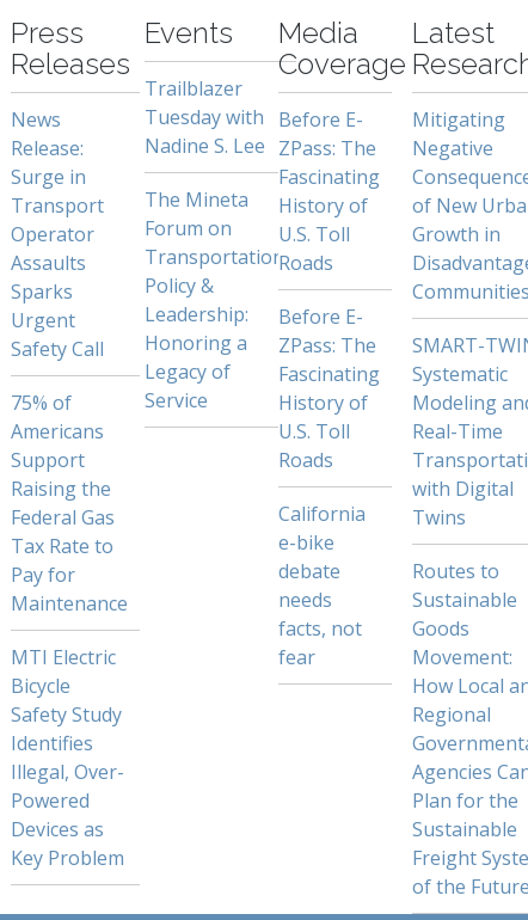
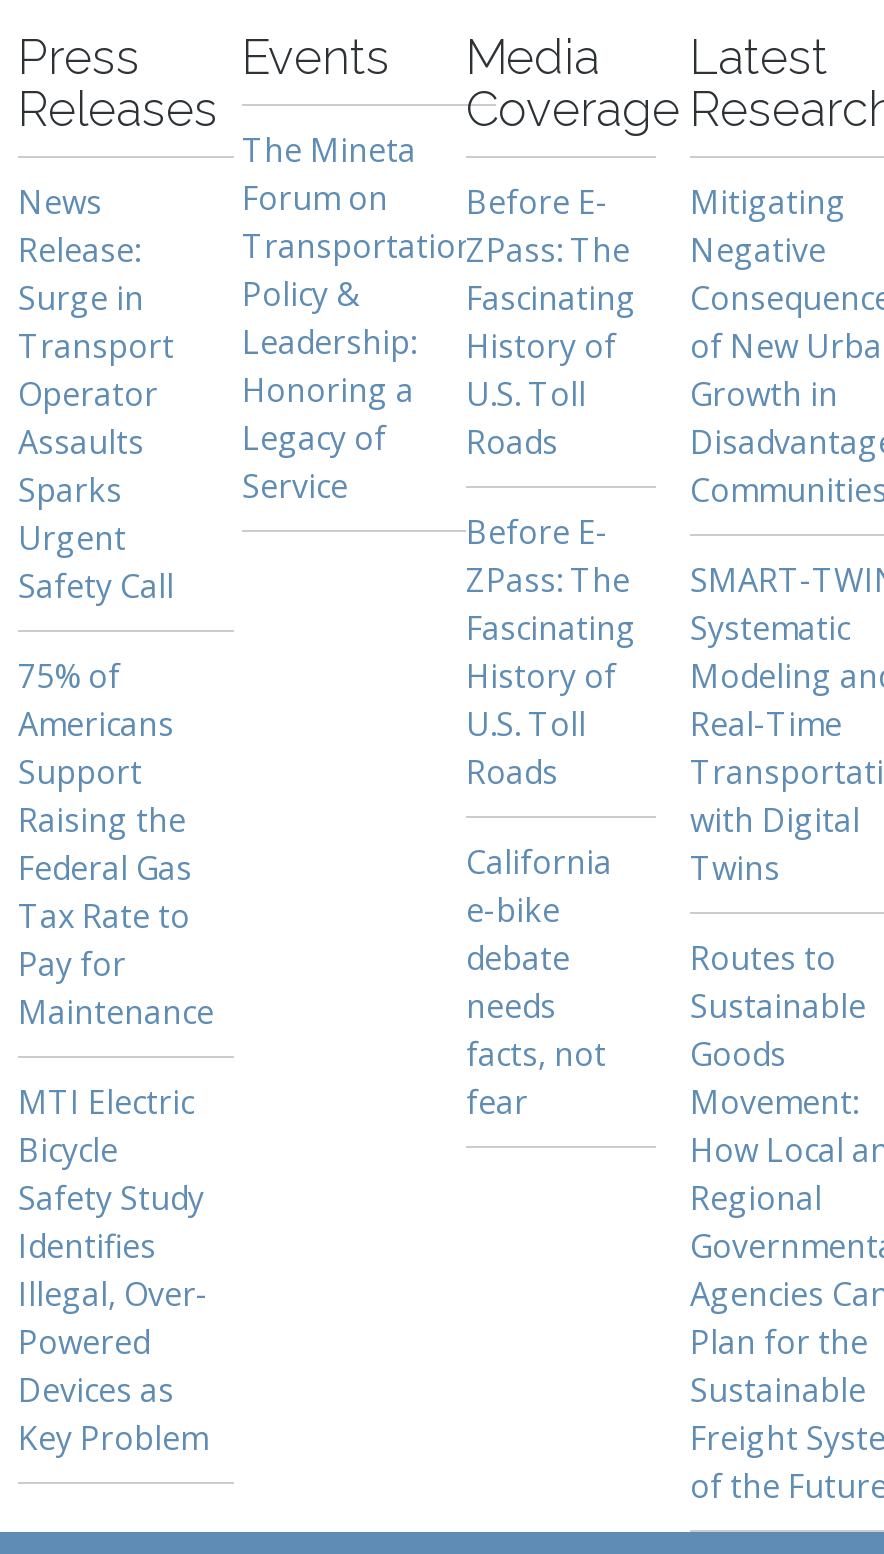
[145,76,265,159] Trailblazer | Tuesday with | Nadine S. Lee -> none
moved [145,187,248,414] -> [242,128,416,508]: The Mineta | Forum on | Policy & | Leadership: | Honoring a | Legacy of | Service

